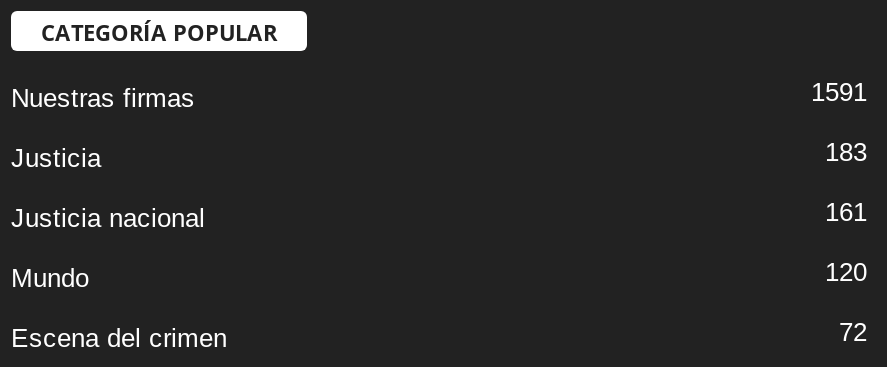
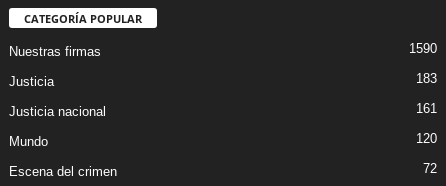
[811,76,867,106] 1591 -> [409,40,437,55] 1590

